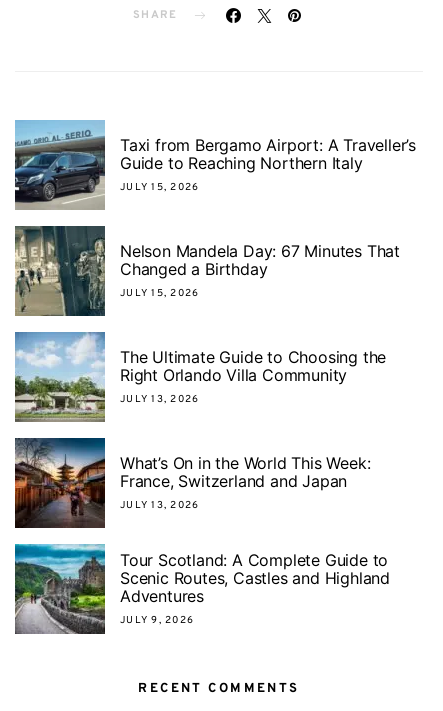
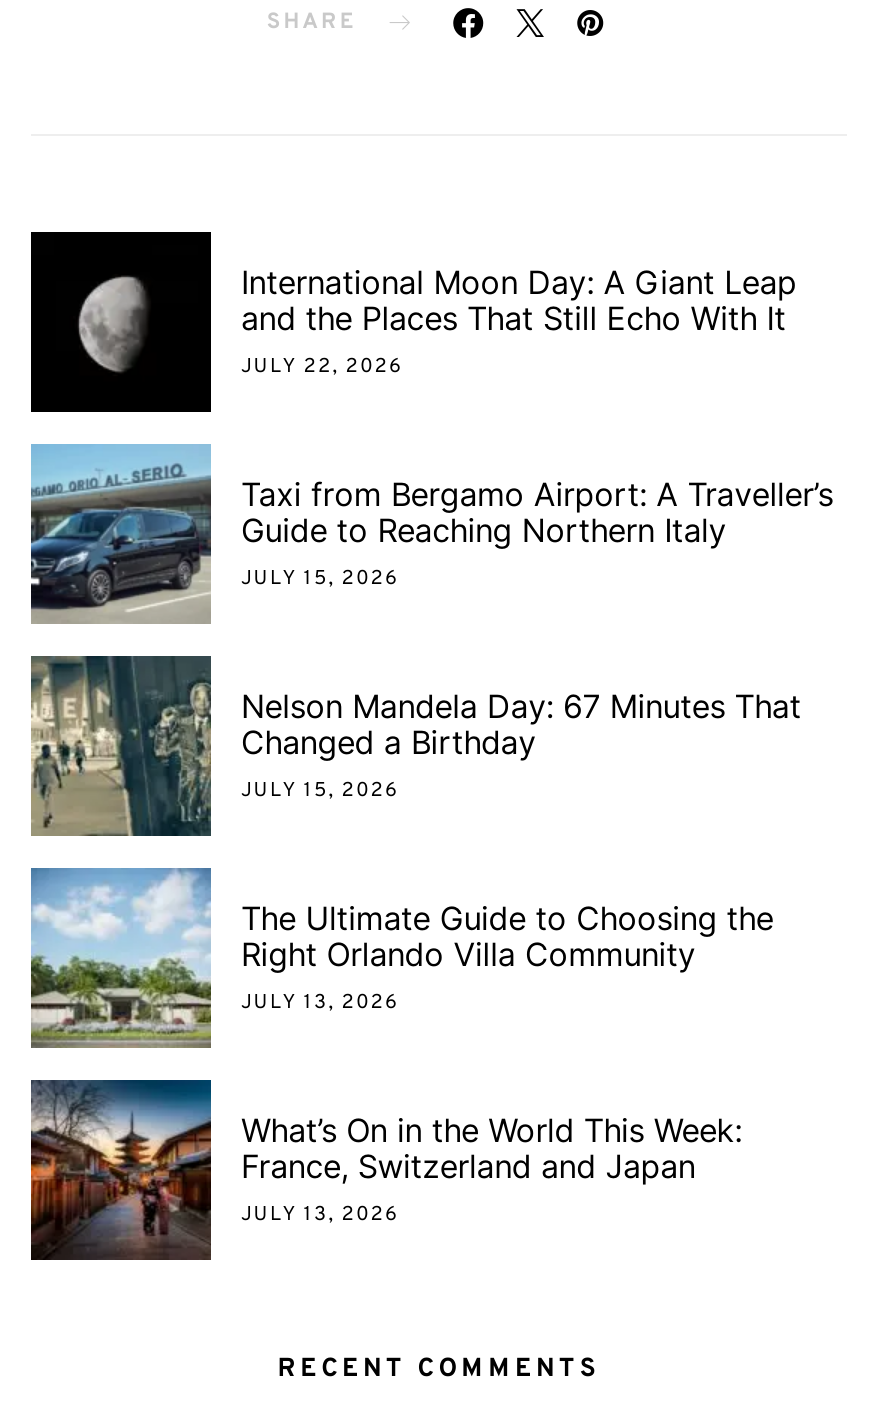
none -> [29,230,797,412] [image] | International Moon Day: A Giant Leap | and the Places That Still Echo With It | JULY 22, 2026
moved [13,124,416,512] -> [27,452,833,1228]: [image] | Taxi from Bergamo Airport: A Traveller’s | Guide to Reaching Northern Italy | ... | France, Switzerland and Japan | JULY 13, 2026
[14,543,390,635] [image] | Tour Scotland: A Complete Guide to | Scenic Routes, Castles and Highland | Adventures | JULY 9, 2026 -> none

